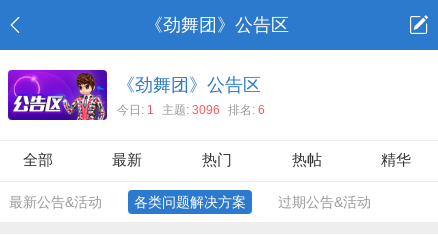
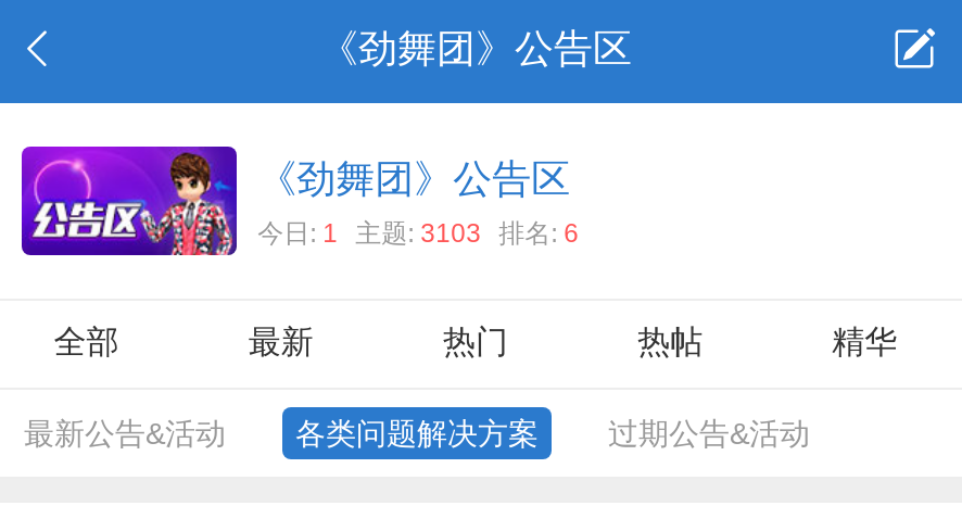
[117,103,265,117] 今日: 1 主题: 3096 排名: 6 -> [258,218,579,249] 今日: 1 主题: 3103 排名: 6

